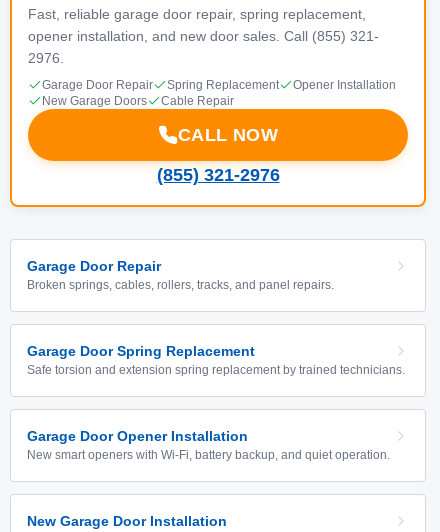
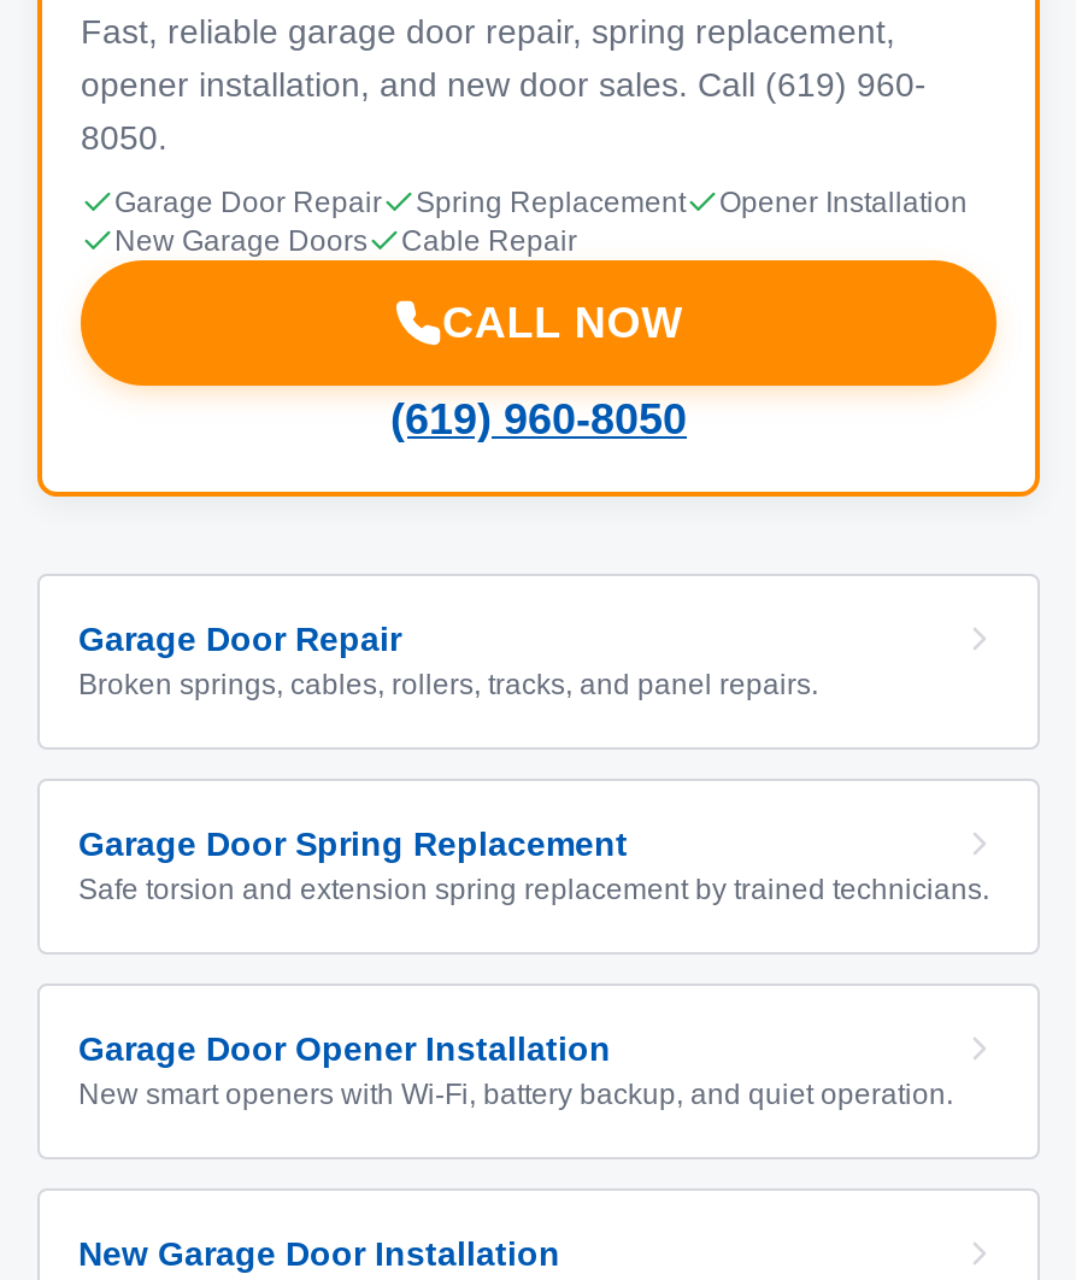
[28,28,379,44] opener installation, and new door sales. Call (855) 321- -> [81,65,927,104] opener installation, and new door sales. Call (619) 960-
[28,50,64,66] 2976. -> [81,118,167,157] 8050.
[156,165,279,185] (855) 321-2976 -> [390,395,687,444] (619) 960-8050

